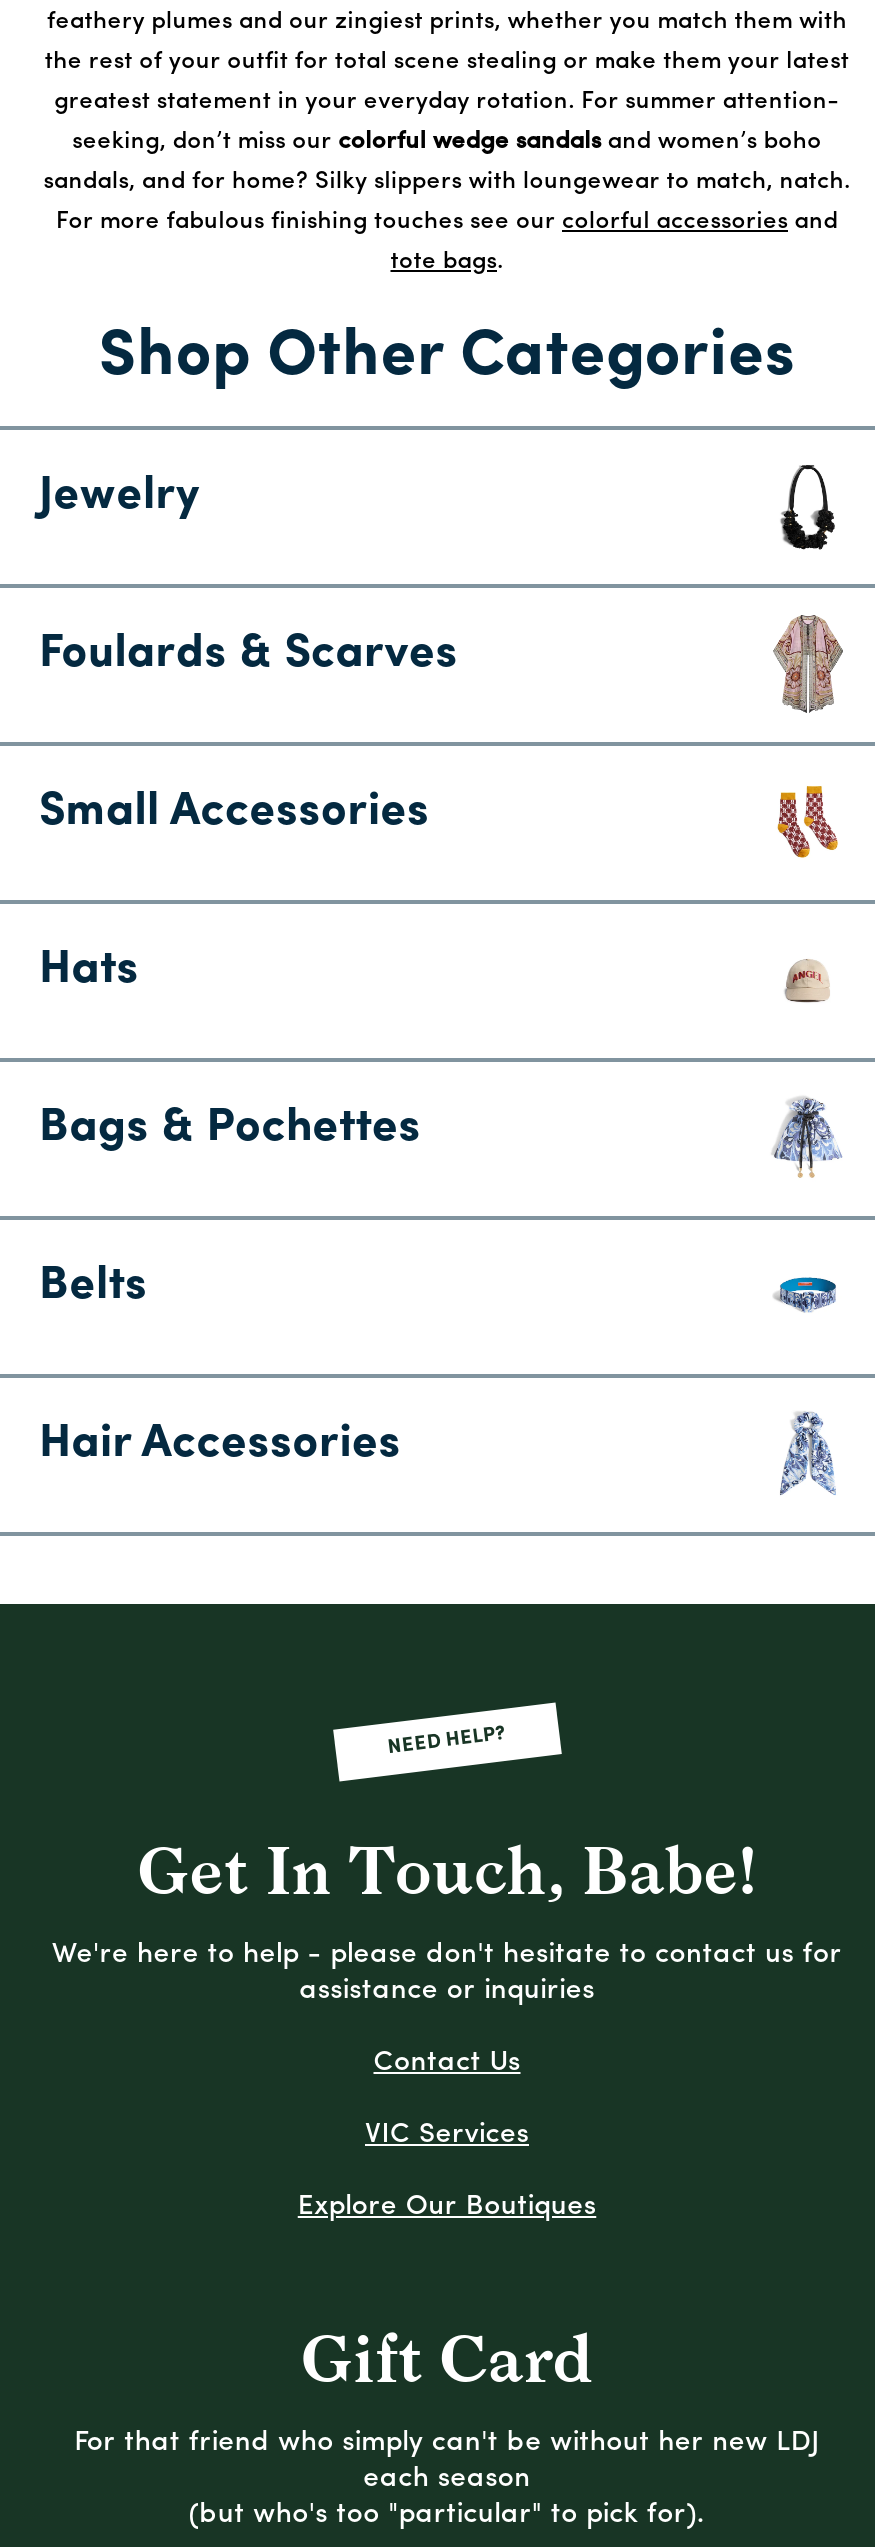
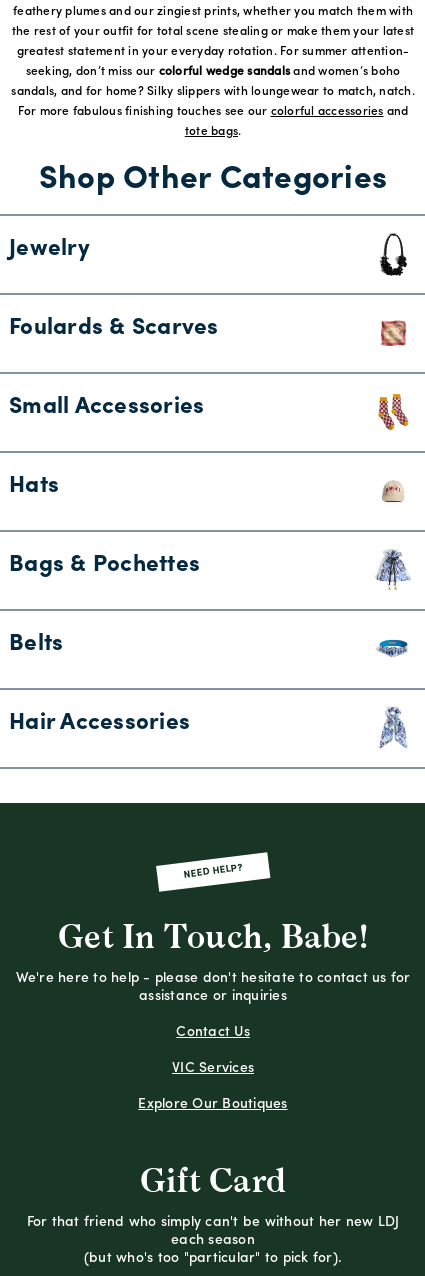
[773,614,845,714] [image] -> [377,309,410,357] [image]

